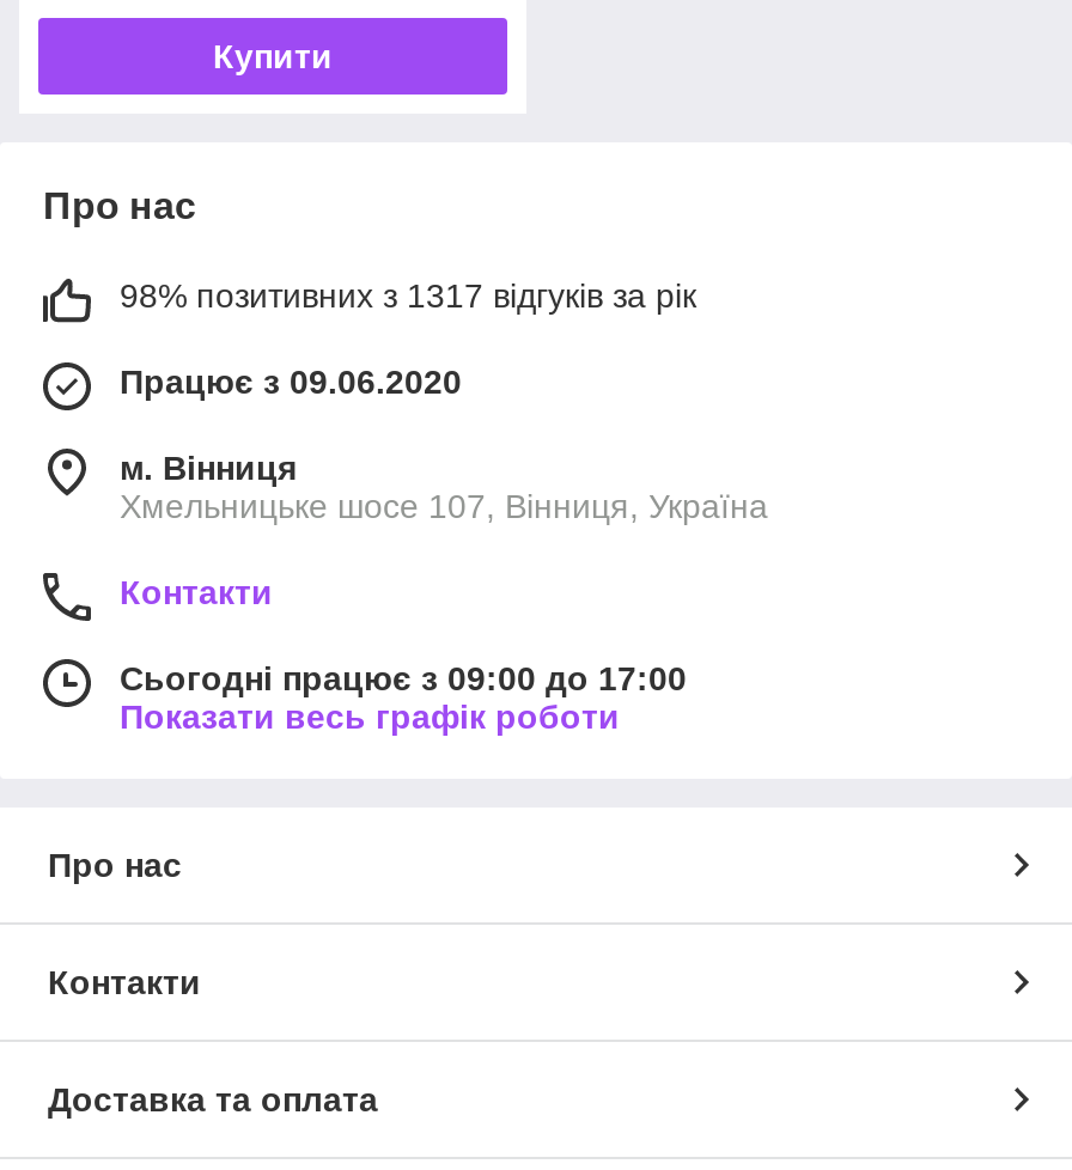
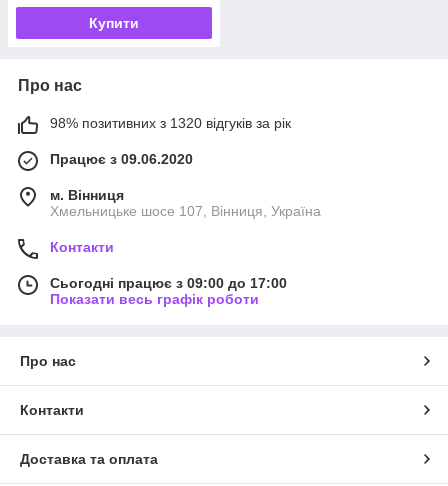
[120,277,696,315] 98% позитивних з 1317 відгуків за рік -> [50,115,291,131] 98% позитивних з 1320 відгуків за рік

